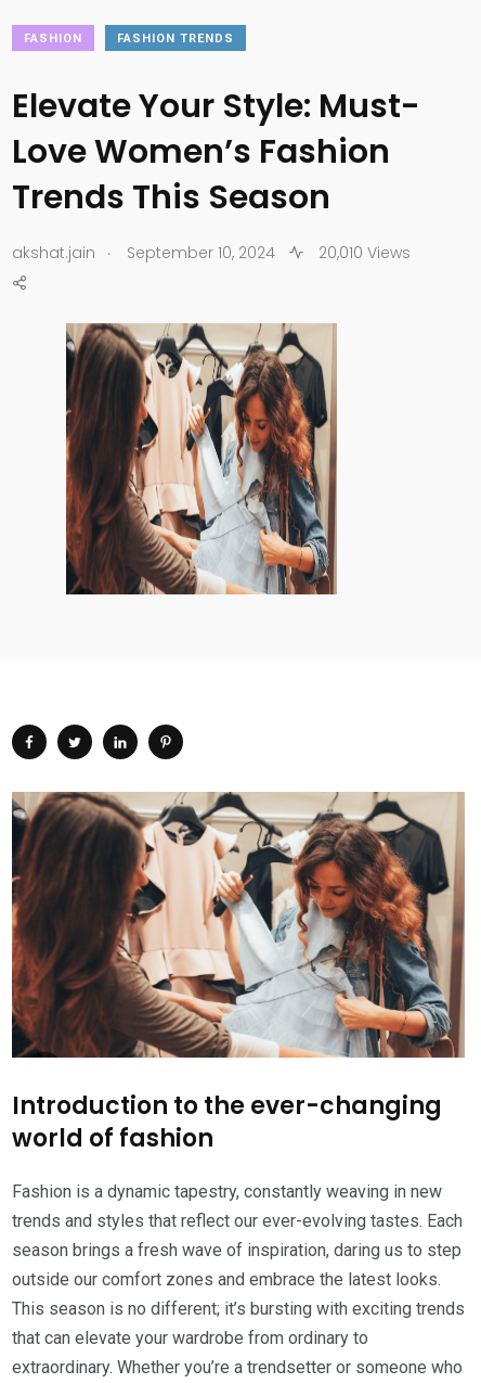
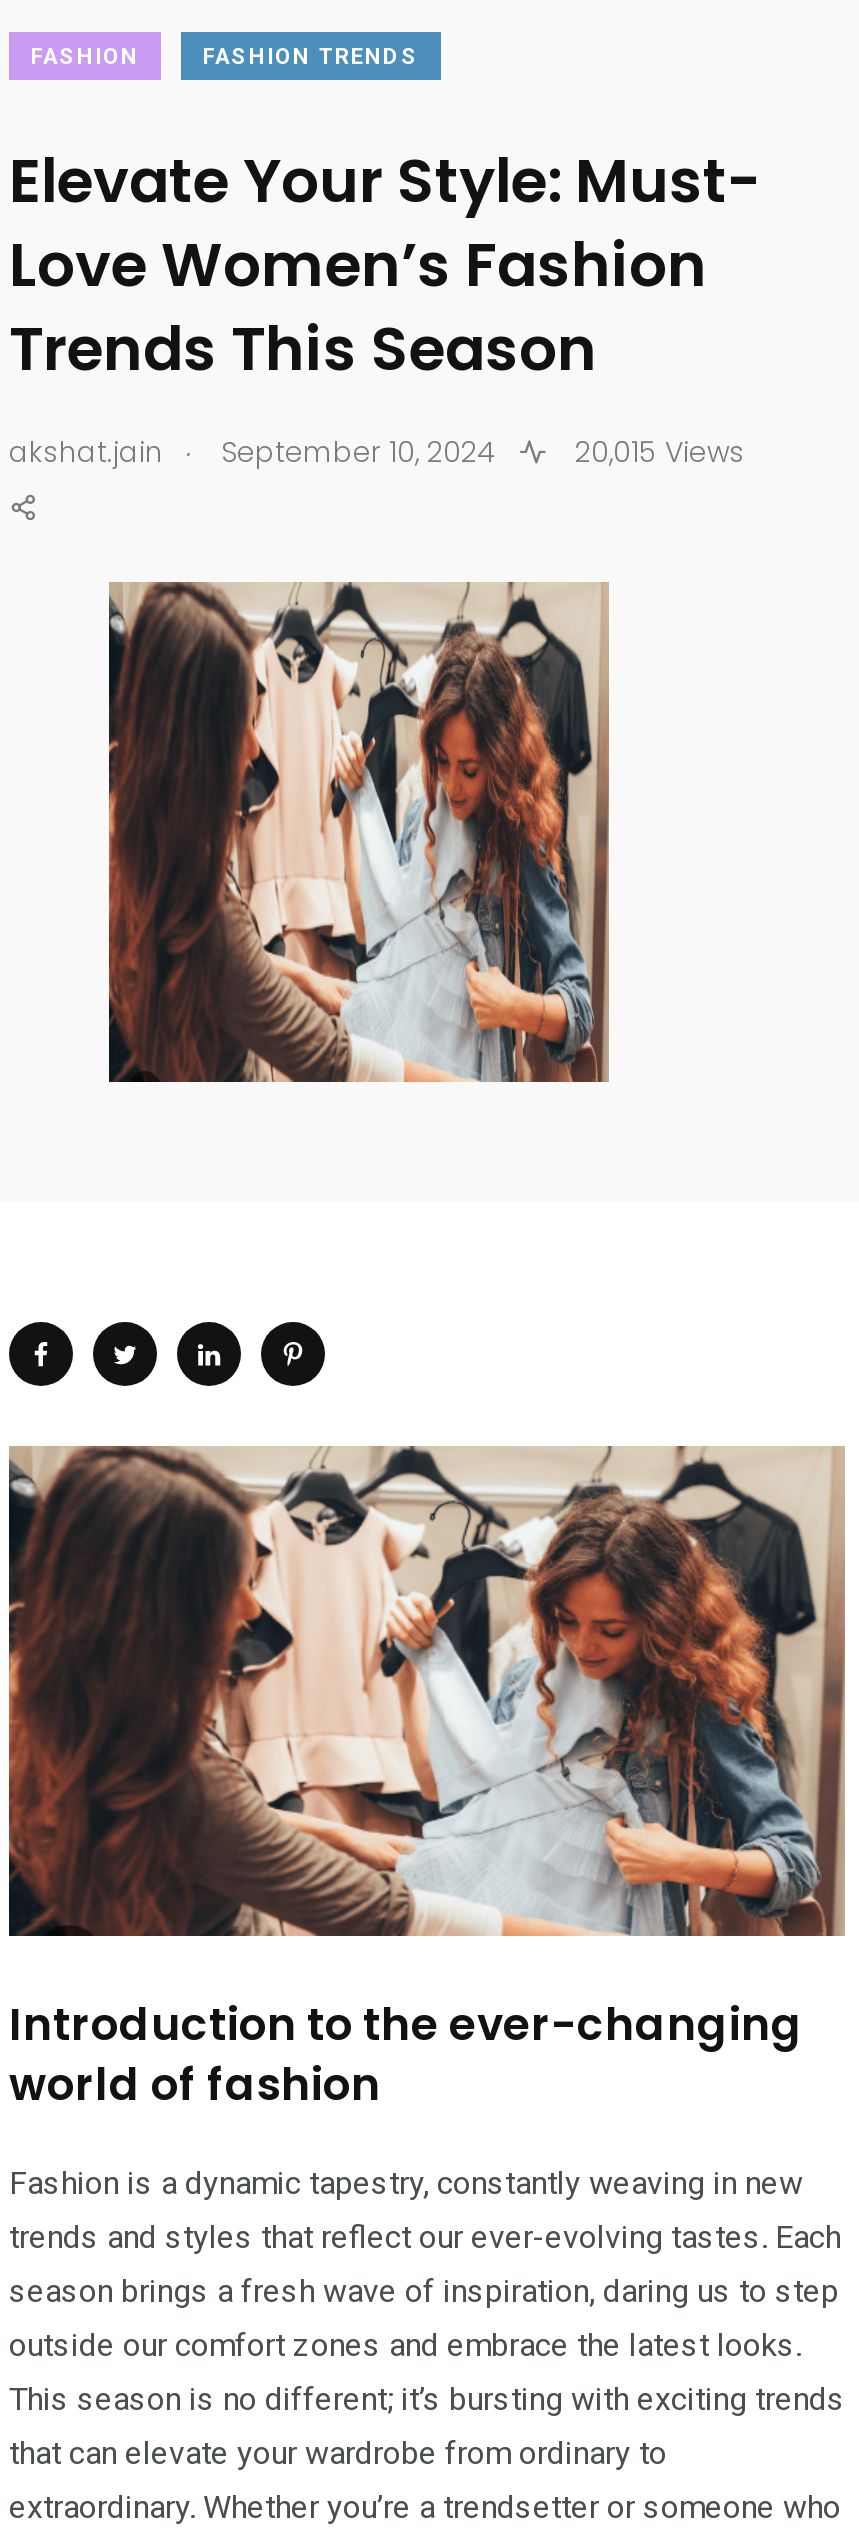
[12,238,411,263] akshat.jain . September 10, 2024 20,010 Views -> [9,426,745,472] akshat.jain . September 10, 2024 20,015 Views

